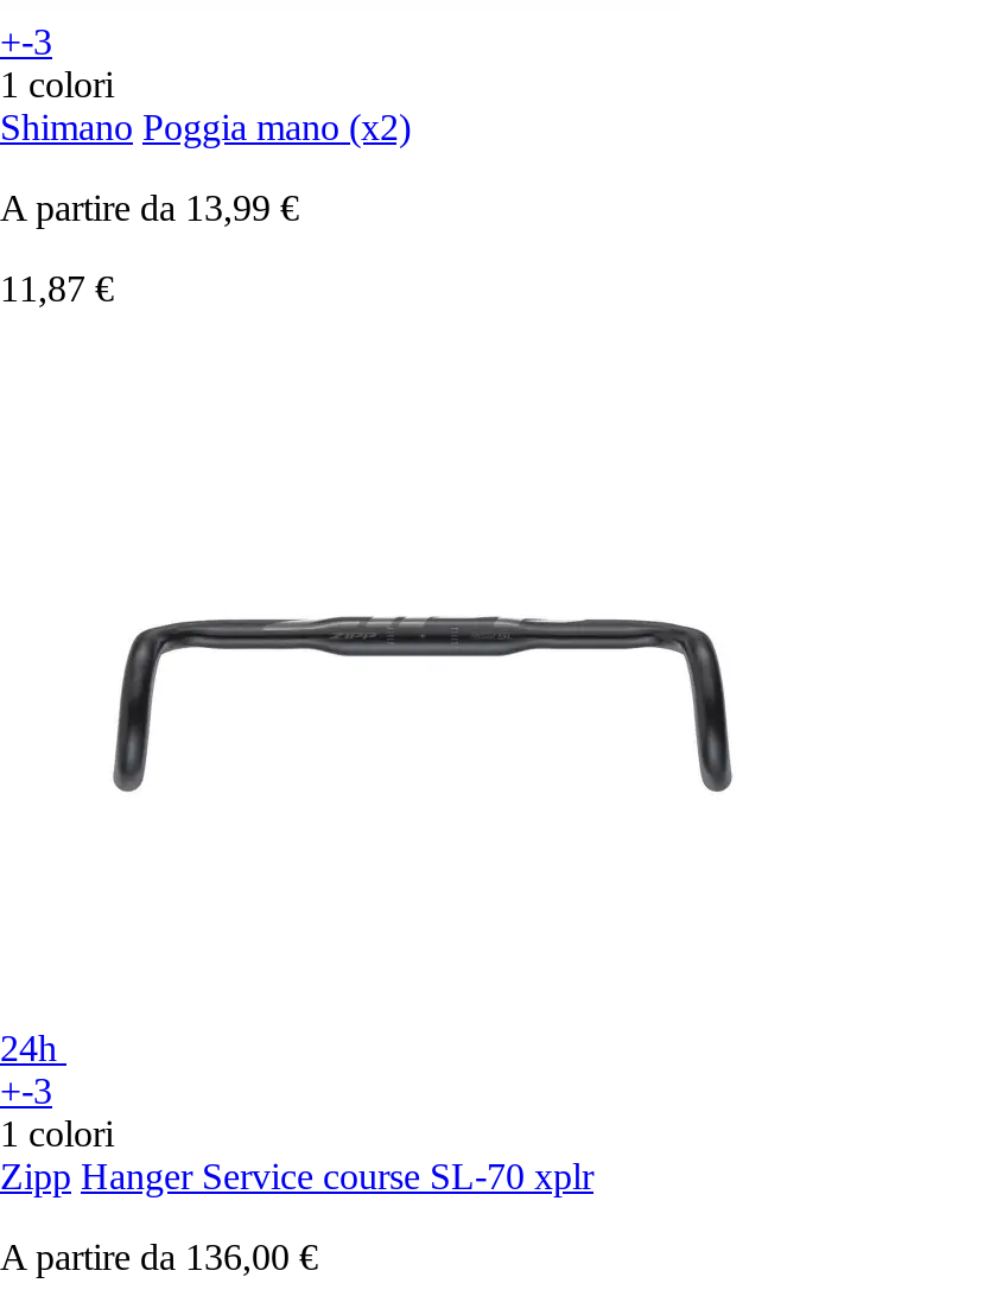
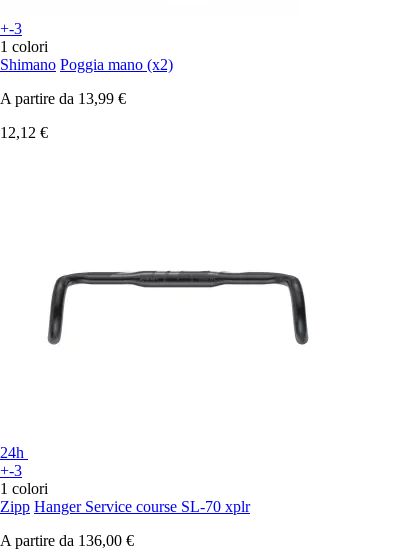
[0,269,114,309] 11,87 € -> [0,124,48,141] 12,12 €

